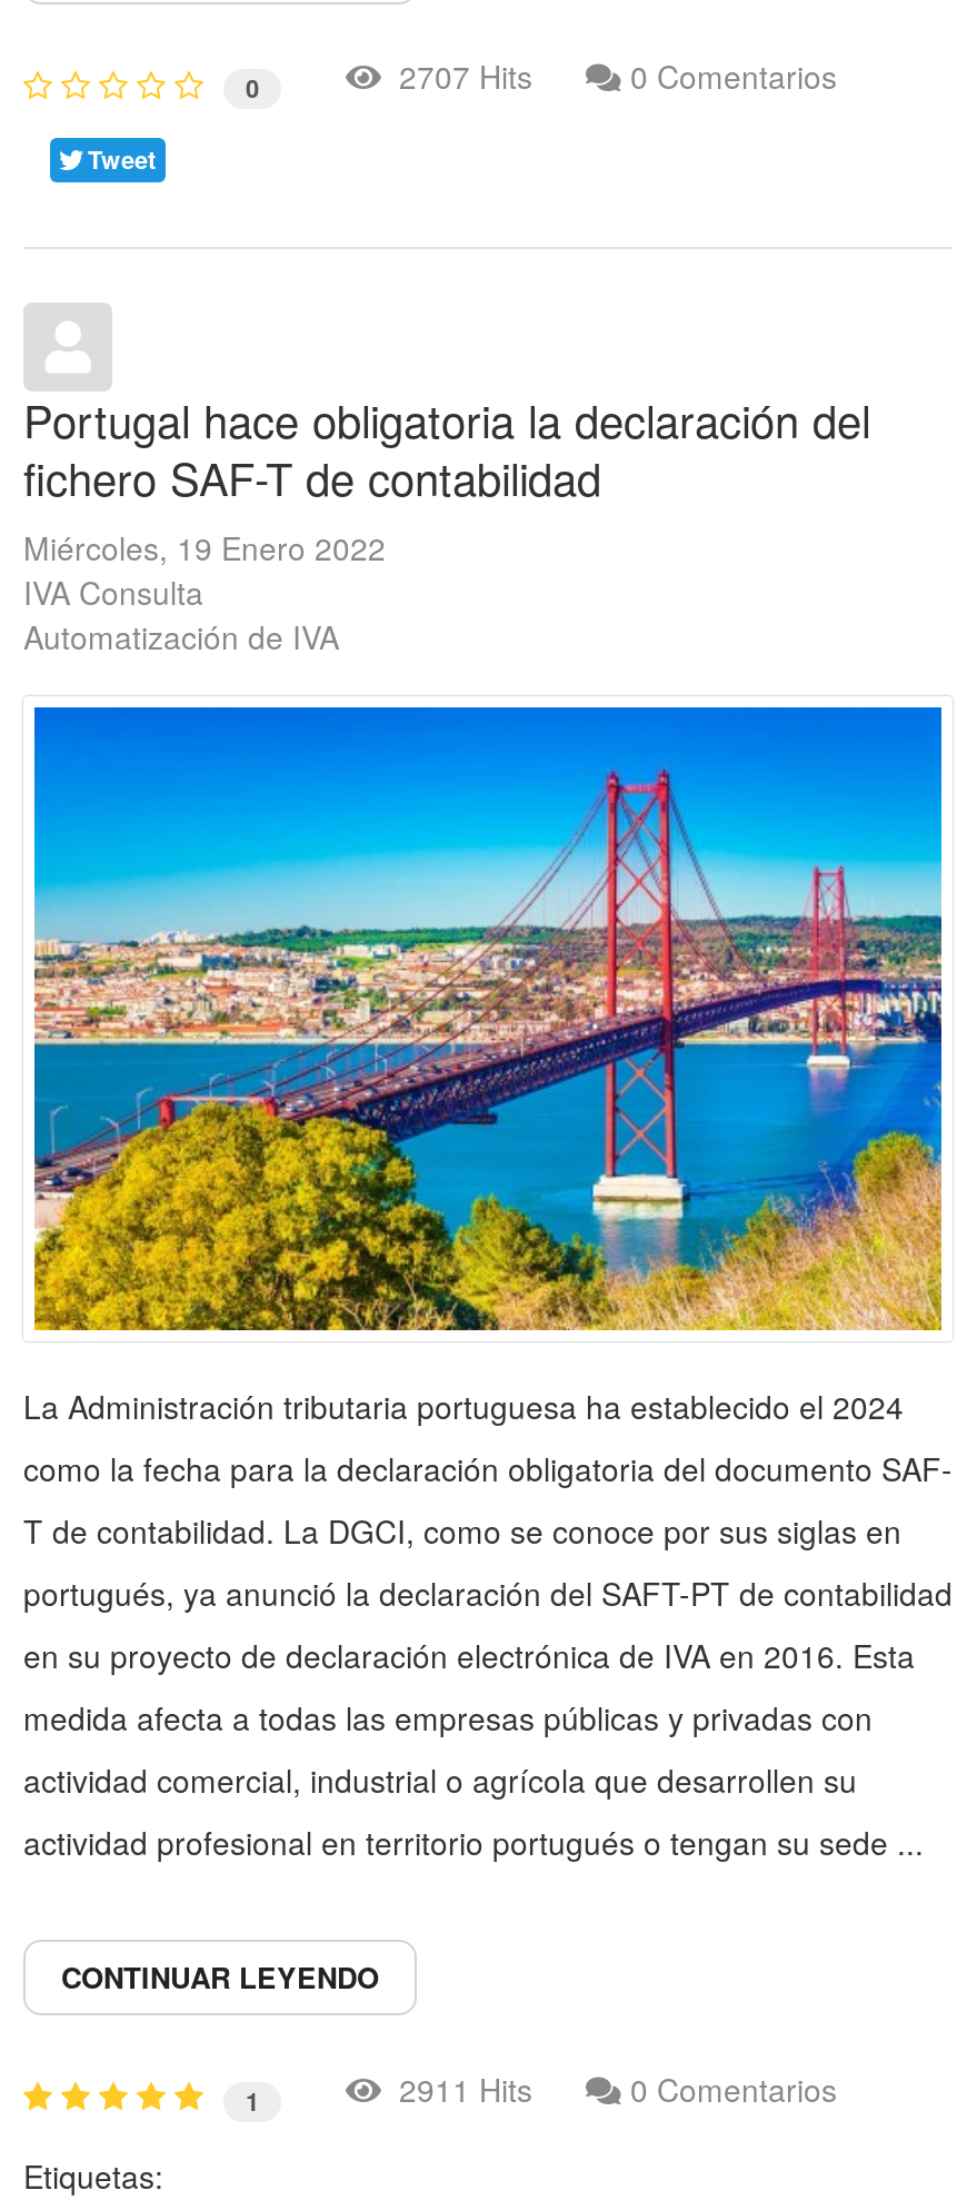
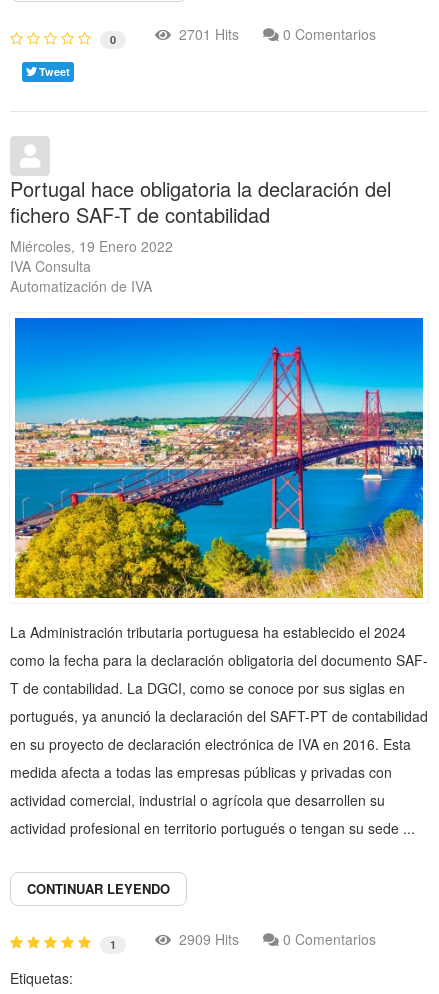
[381,54,532,98] 2707 Hits -> [171,24,239,44] 2701 Hits
[381,2066,532,2110] 2911 Hits -> [171,929,239,949] 2909 Hits

